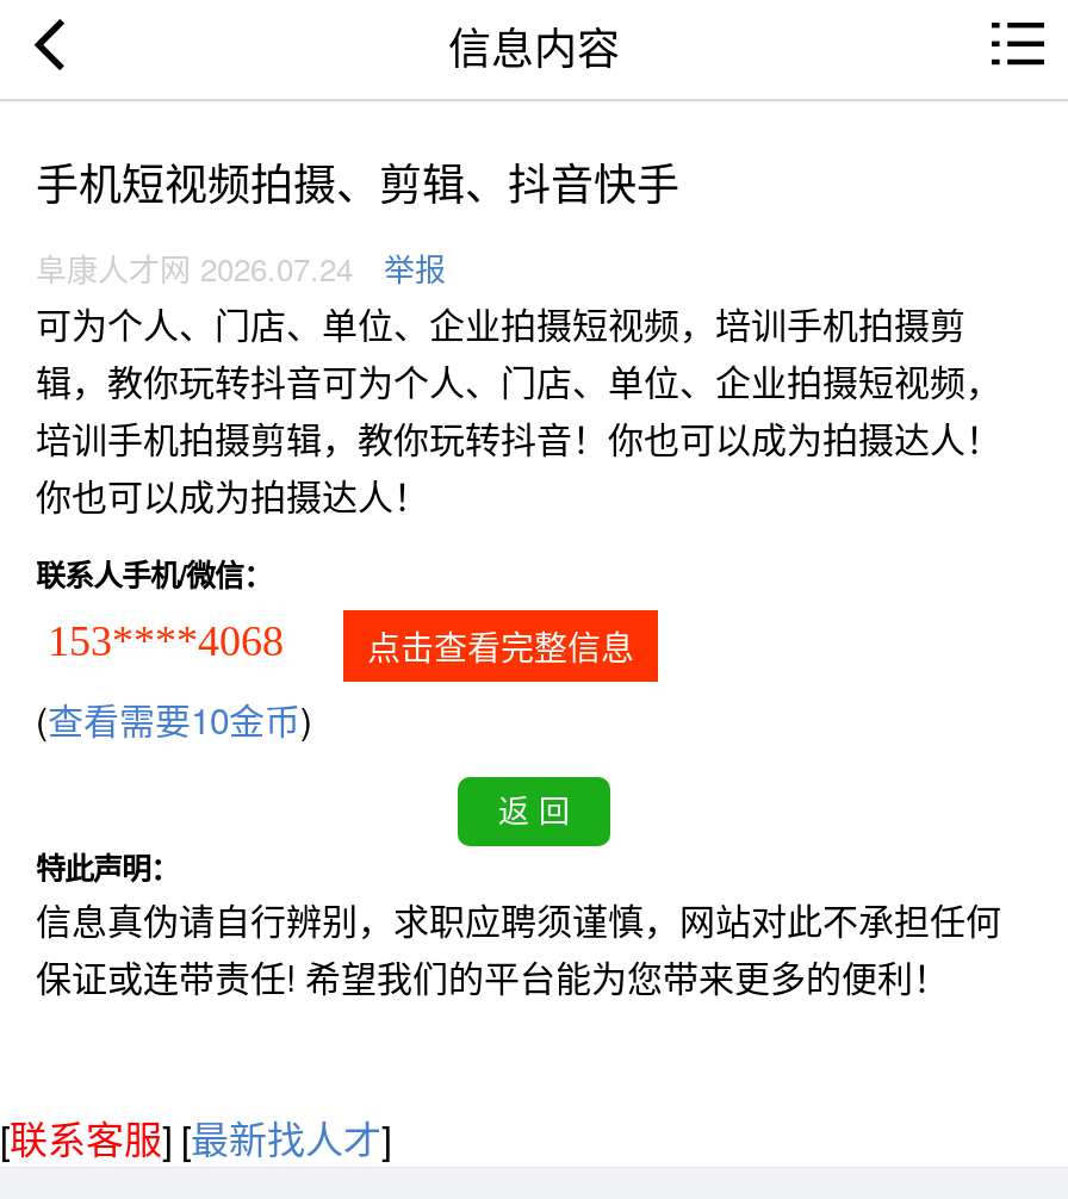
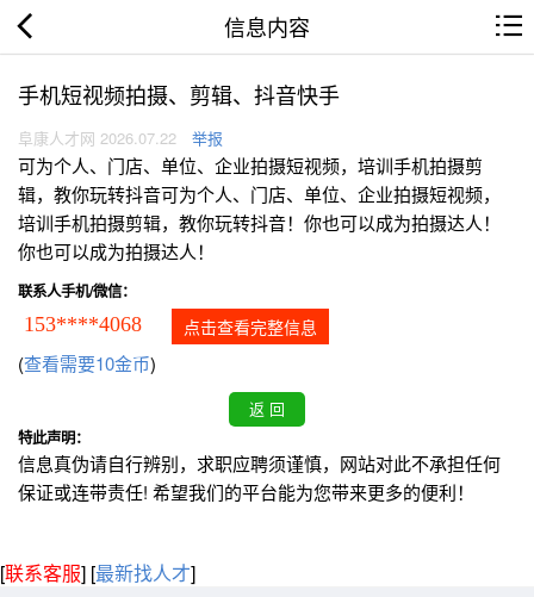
[36,246,446,291] 阜康人才网 2026.07.24 举报 -> [18,127,223,149] 阜康人才网 2026.07.22 举报

